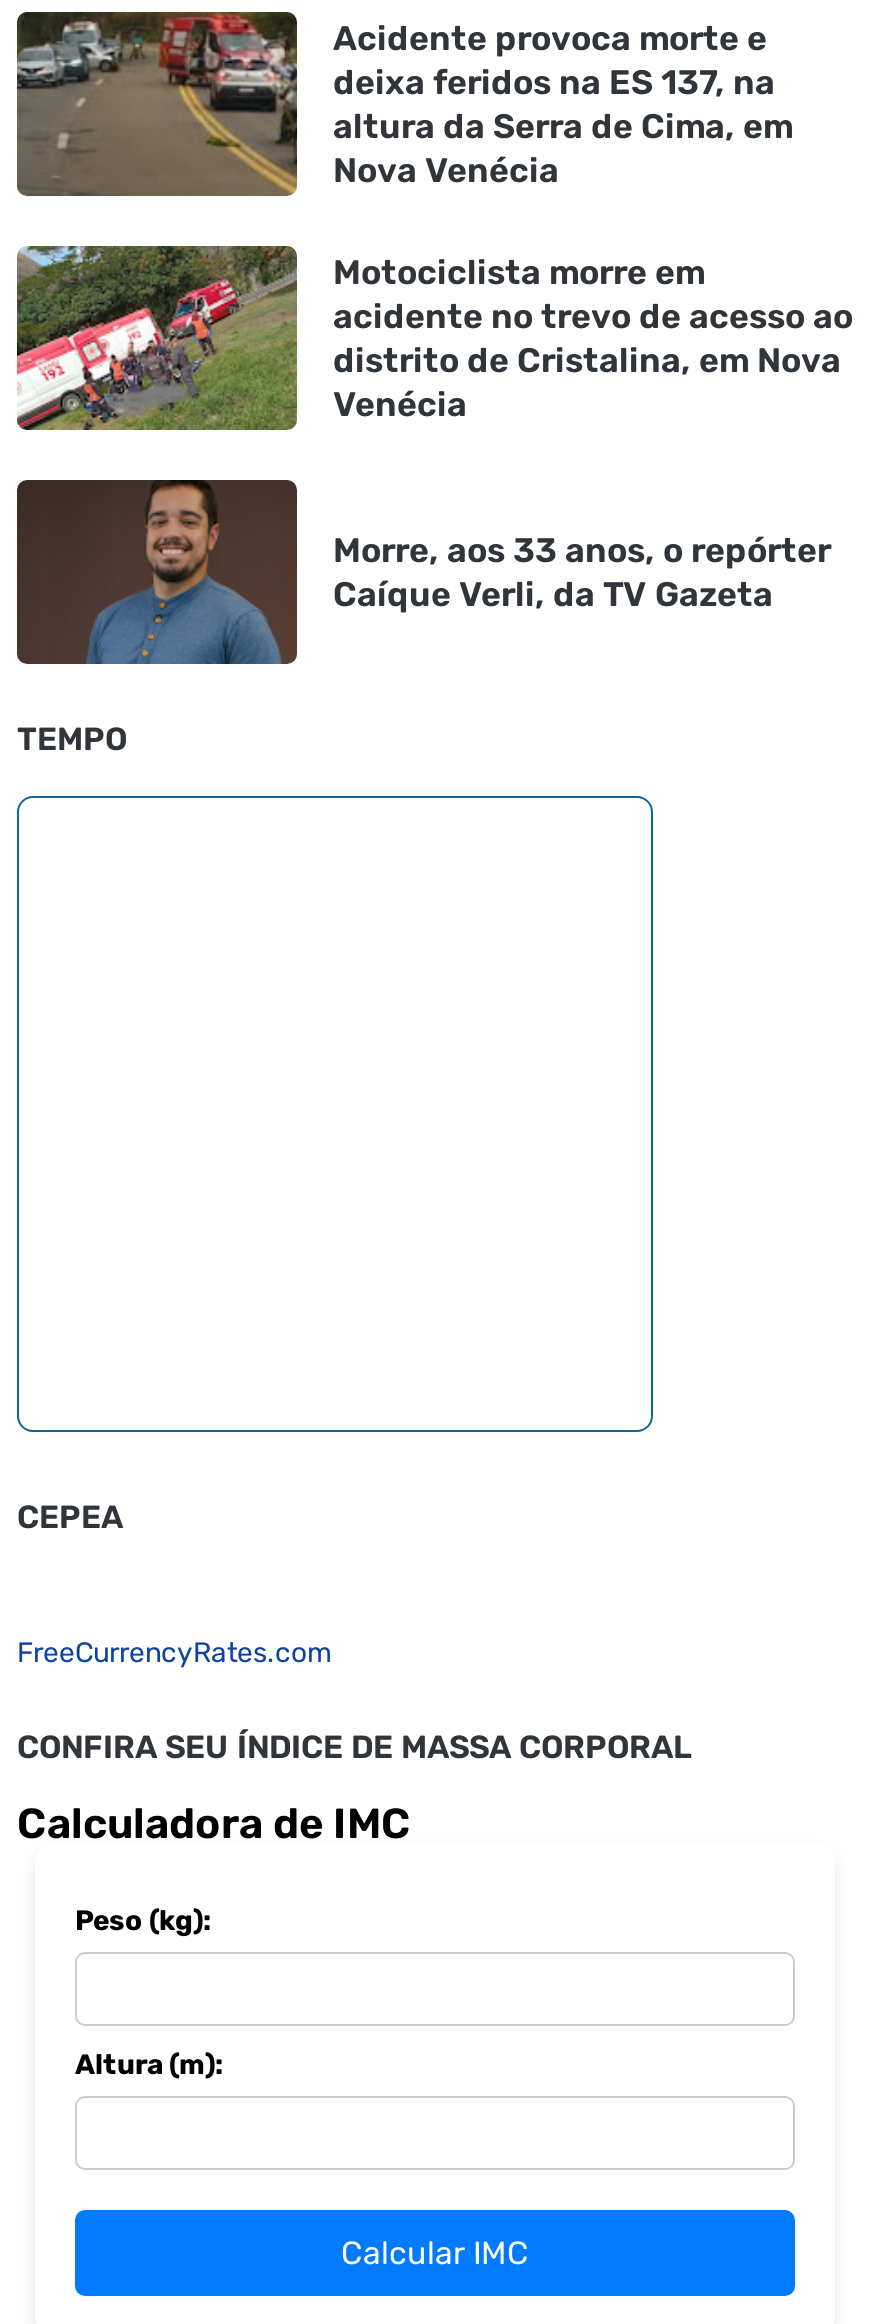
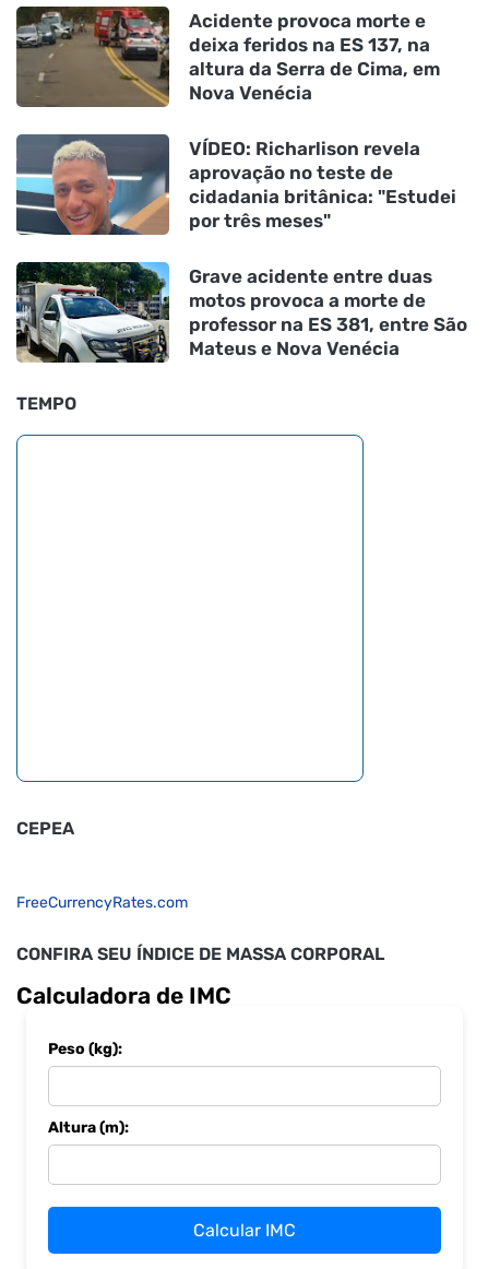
[15,246,853,432] [image] | Motociclista morre em | acidente no trevo de acesso ao | distrito de Cristalina, em Nova | Venécia -> [15,134,456,236] [image] | VÍDEO: Richarlison revela | aprovação no teste de | cidadania britânica: "Estudei | por três meses"
[15,478,831,666] [image] | Morre, aos 33 anos, o repórter | Caíque Verli, da TV Gazeta -> [15,261,467,364] [image] | Grave acidente entre duas | motos provoca a morte de | professor na ES 381, entre São | Mateus e Nova Venécia

